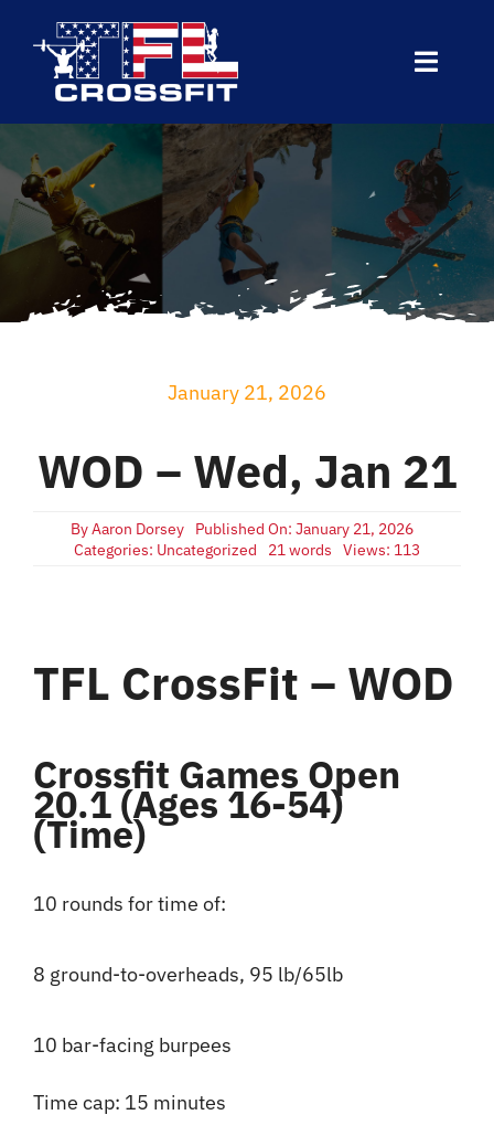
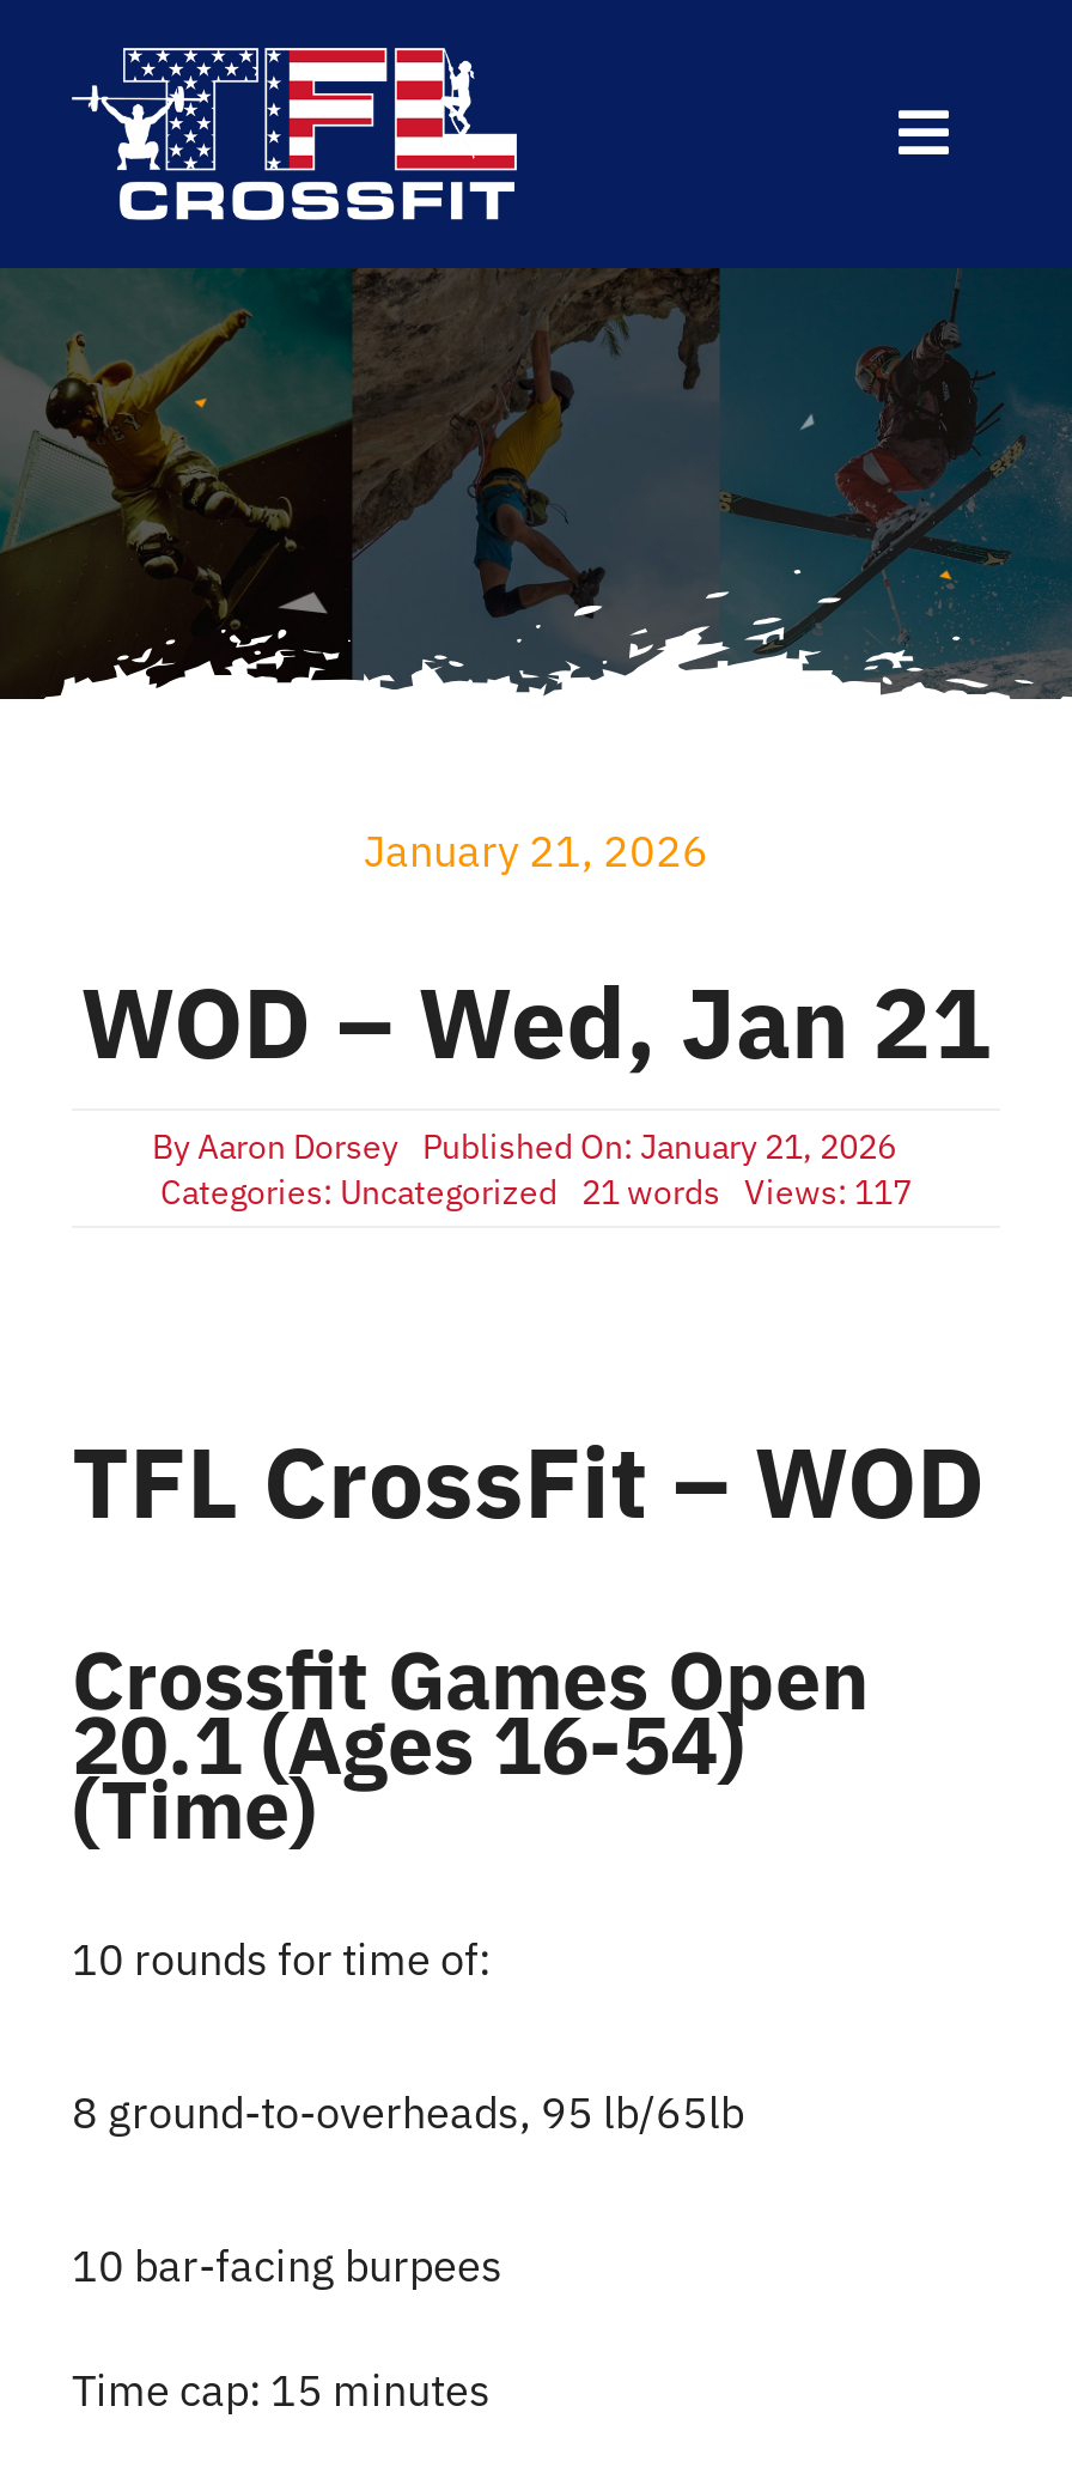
[74,539,420,559] Categories: Uncategorized 21 words Views: 113 -> [160,1169,912,1213] Categories: Uncategorized 21 words Views: 117

